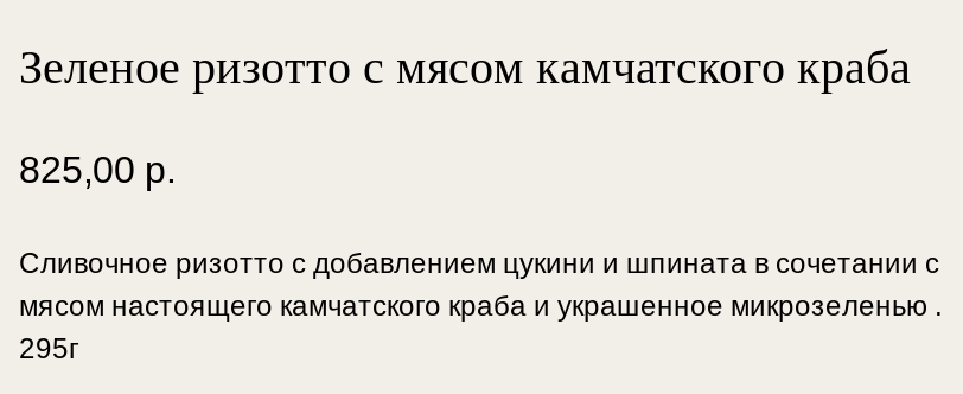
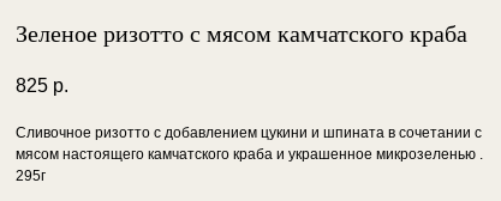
[19,150,176,191] 825,00 р. -> [16,76,68,96] 825 р.

